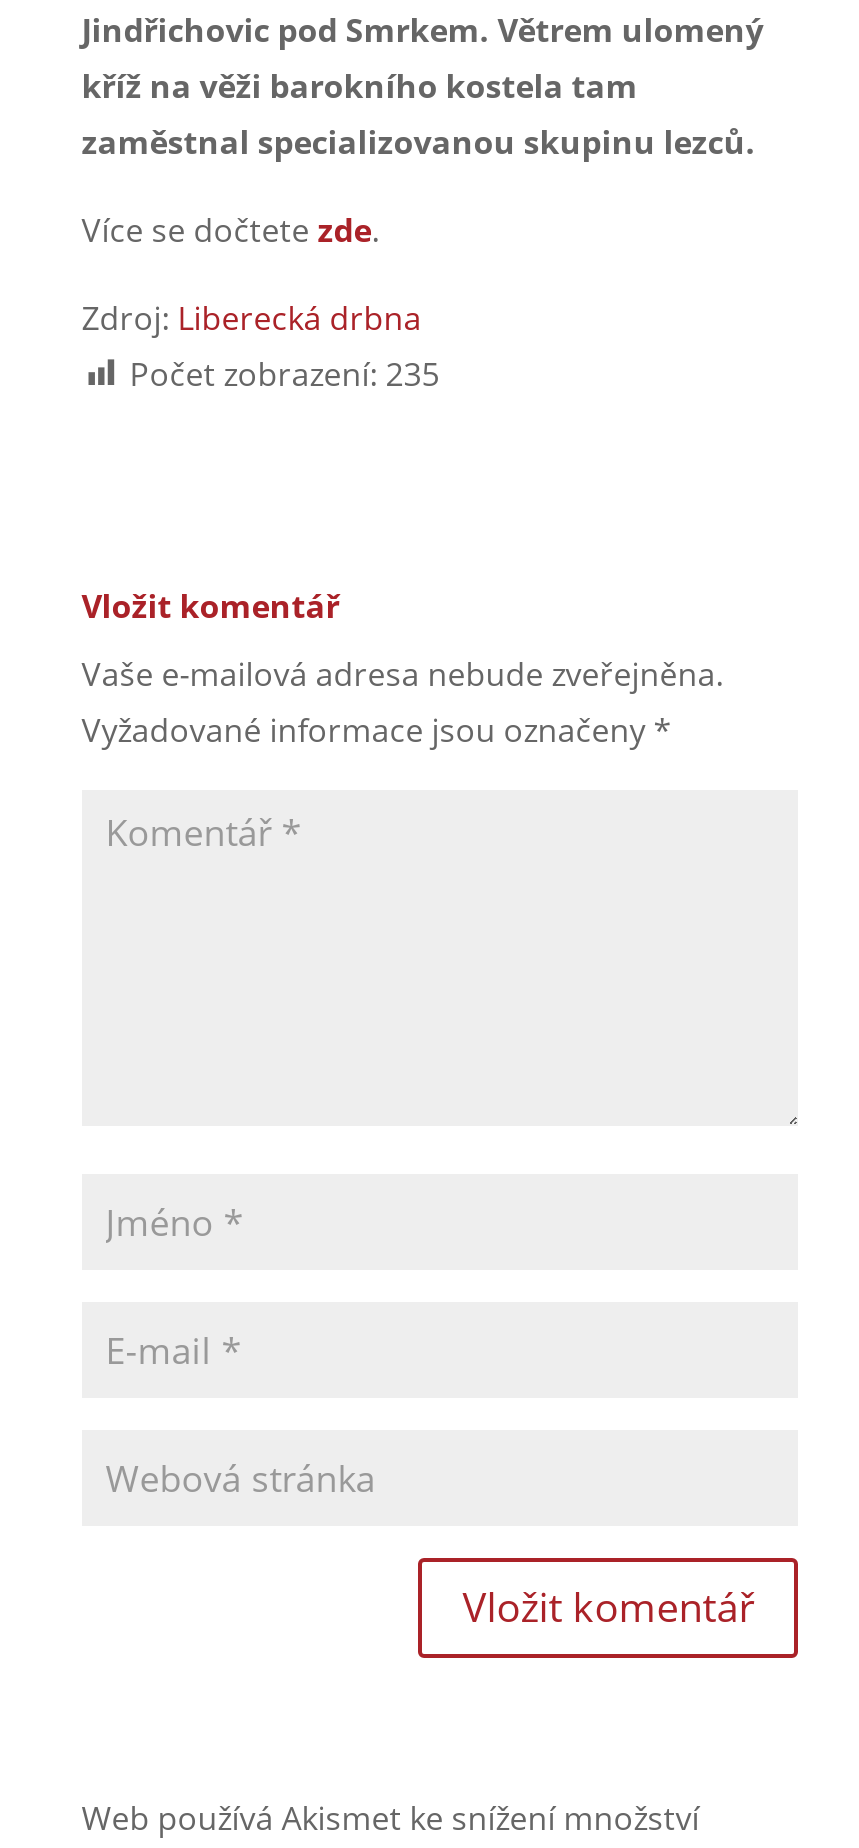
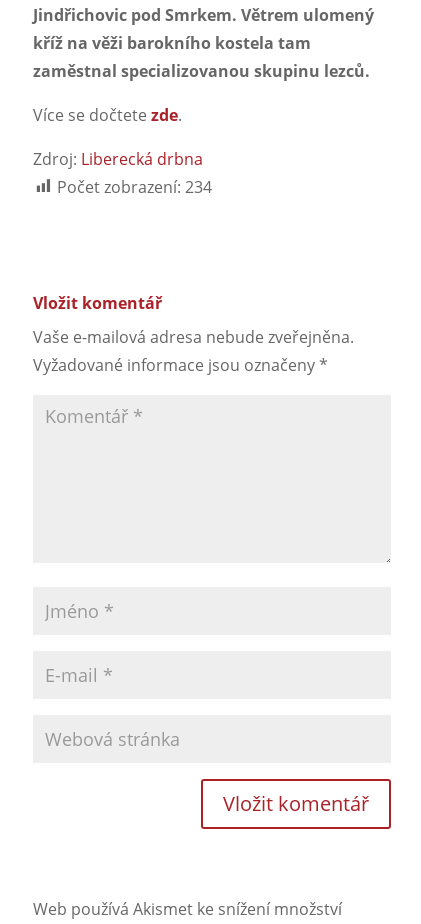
[130,351,440,395] Počet zobrazení: 235 -> [57,175,212,197] Počet zobrazení: 234

